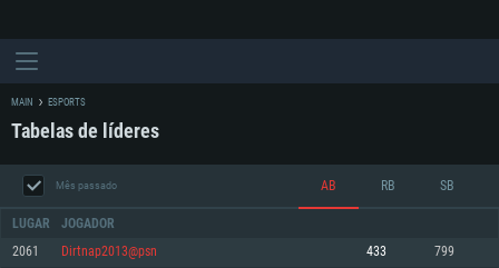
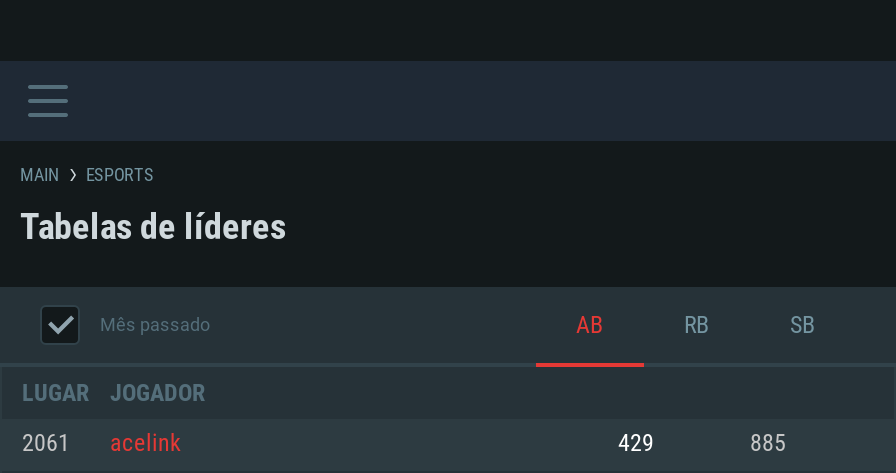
[61,246,454,258] Dirtnap2013@psn | 433 | 799 -> [110,433,786,455] acelink | 429 | 885

